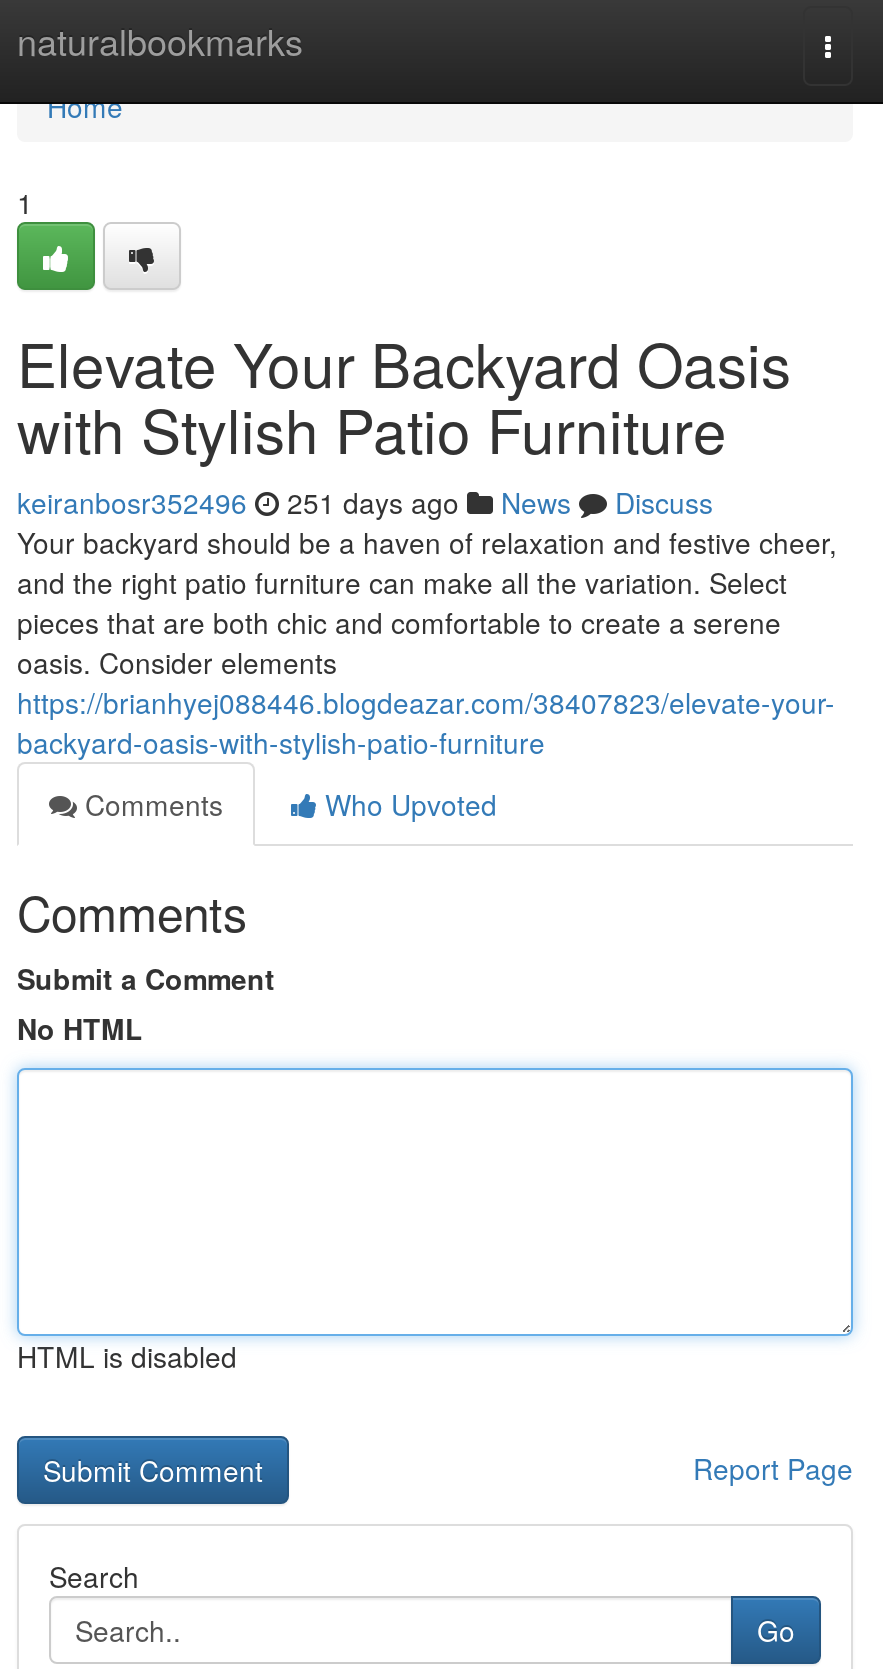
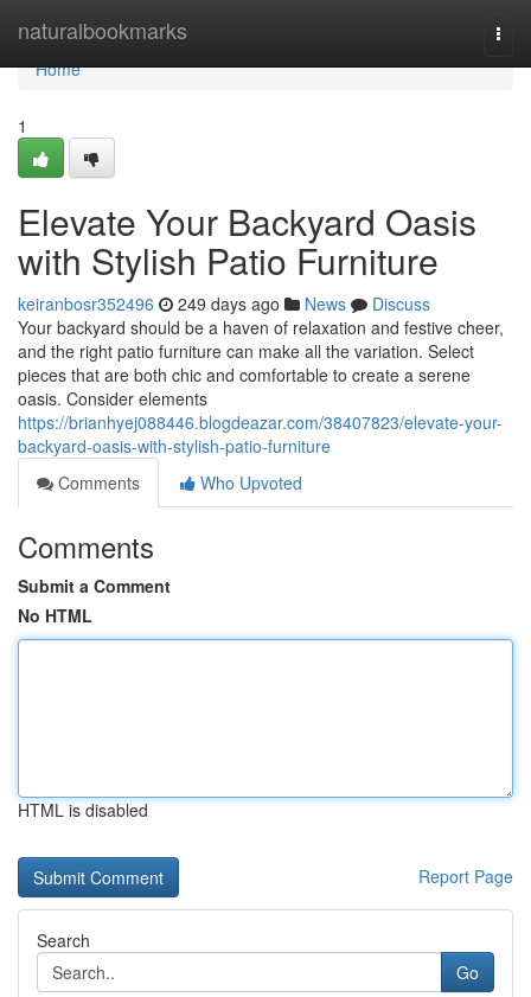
[17,482,713,522] keiranbosr352496 251 days ago News Discuss -> [18,292,430,315] keiranbosr352496 249 days ago News Discuss

